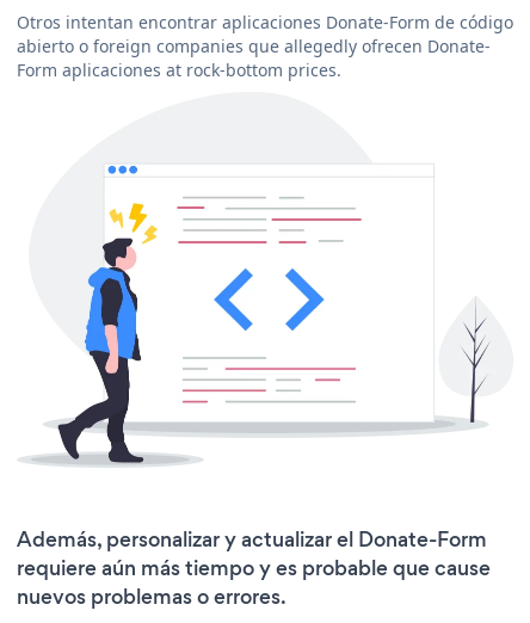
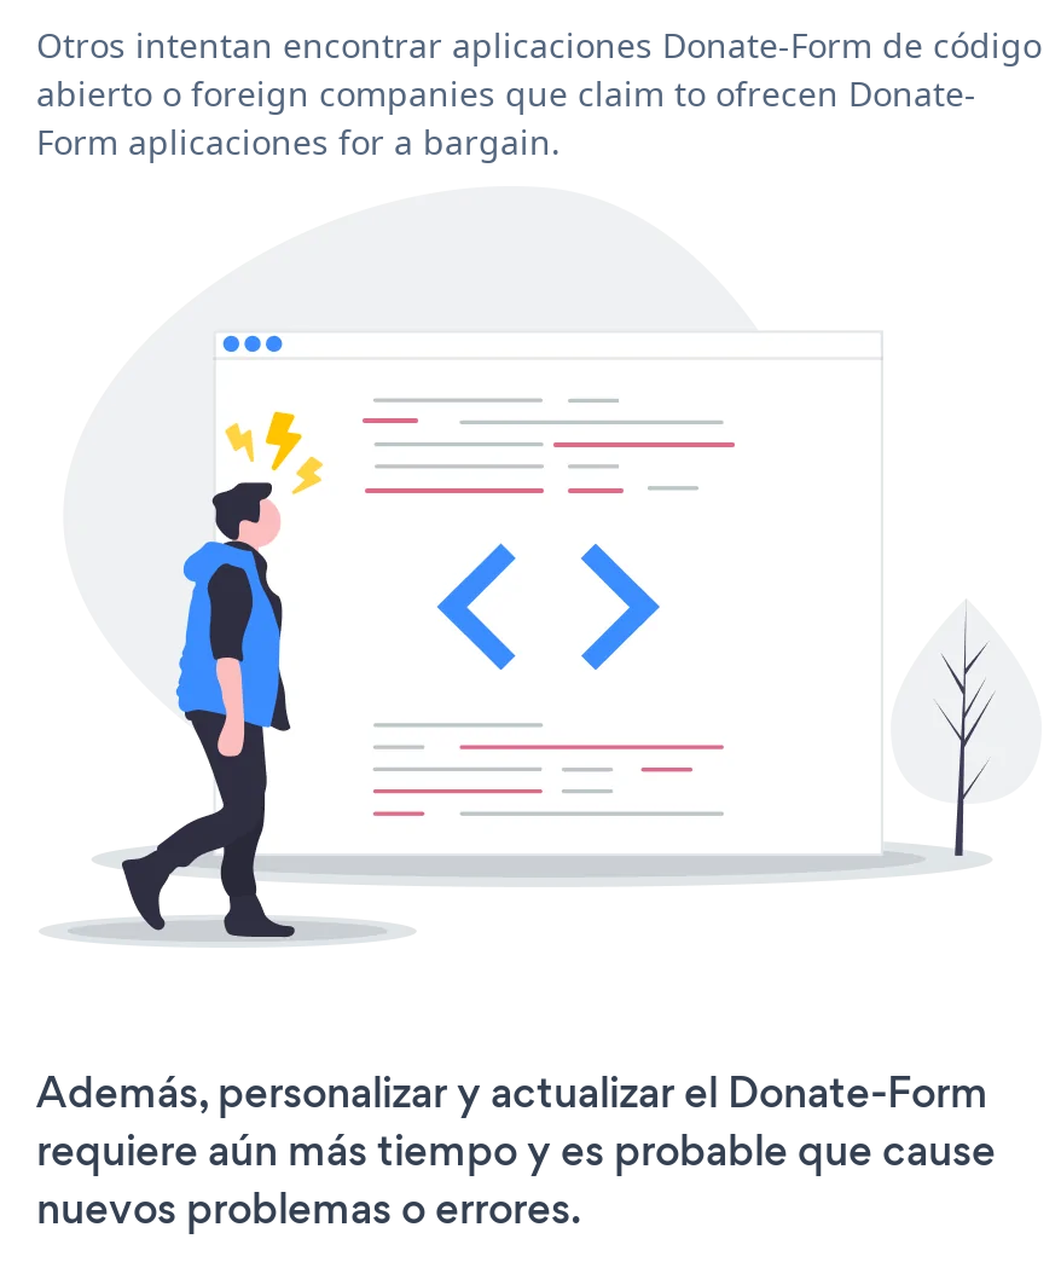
[17,34,491,81] abierto o foreign companies que allegedly ofrecen Donate- | Form aplicaciones at rock-bottom prices. -> [36,69,976,164] abierto o foreign companies que claim to ofrecen Donate- | Form aplicaciones for a bargain.

